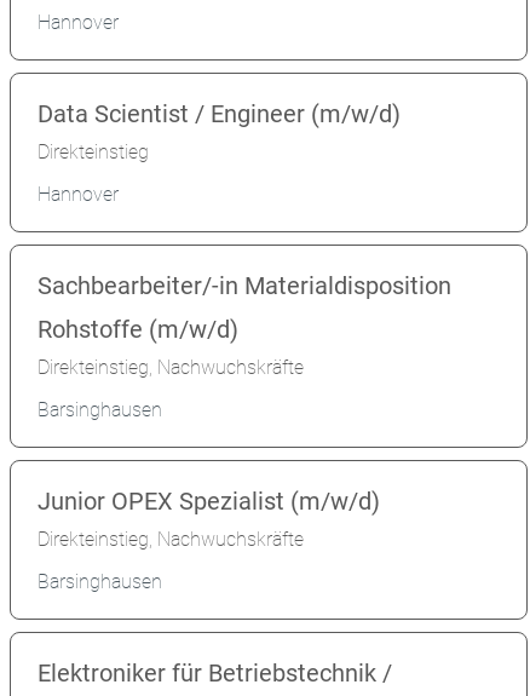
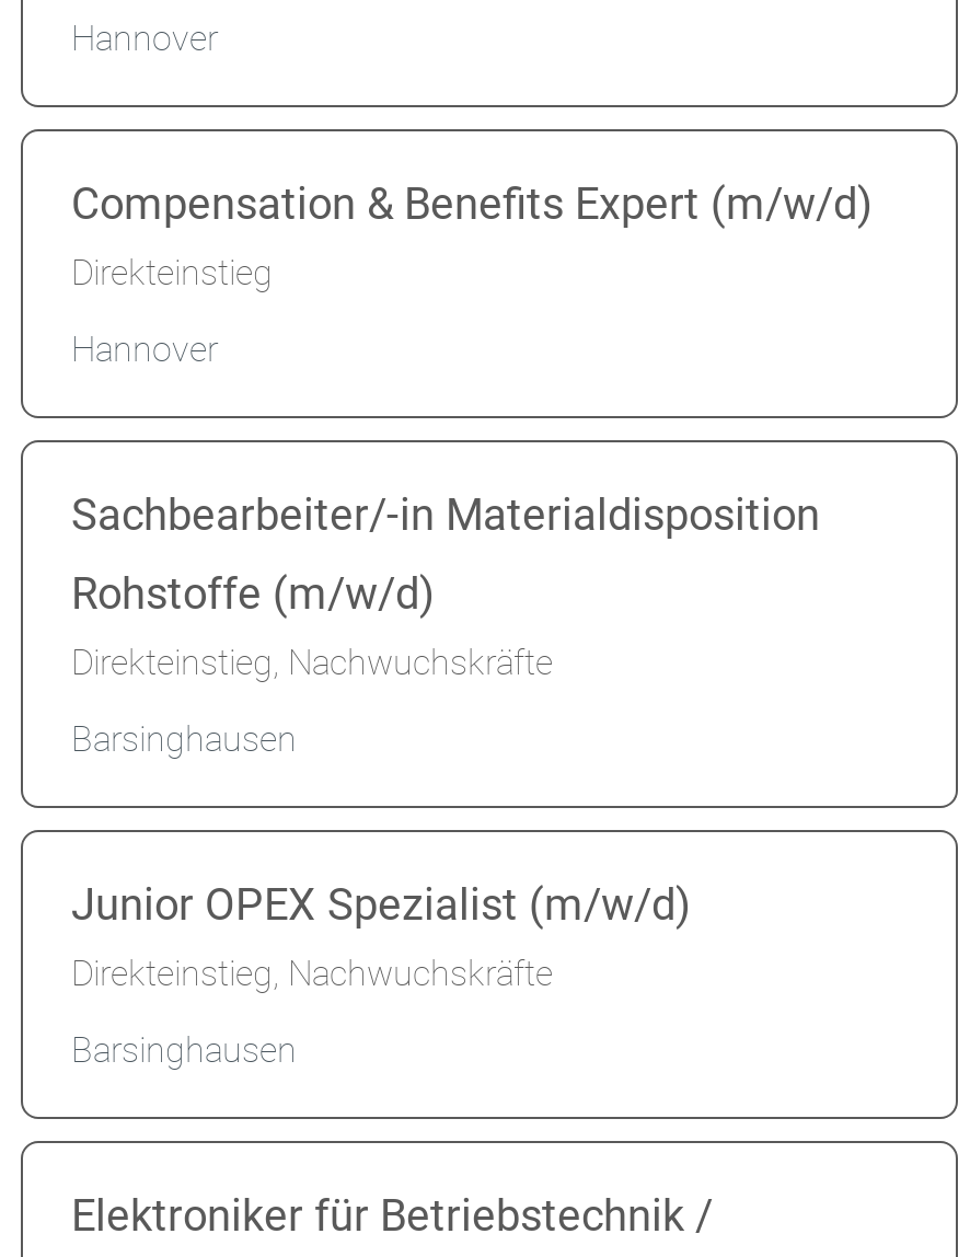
[38,100,401,129] Data Scientist / Engineer (m/w/d) -> [71,178,873,231] Compensation & Benefits Expert (m/w/d)

